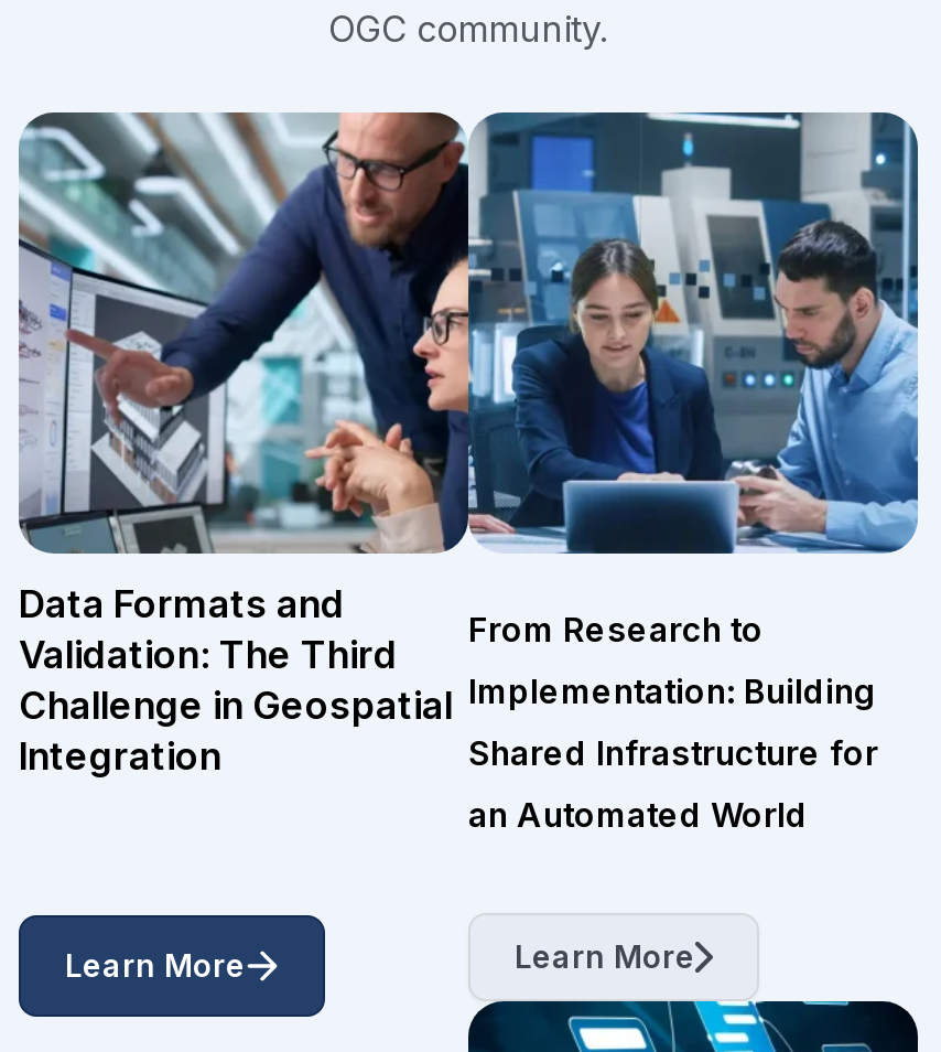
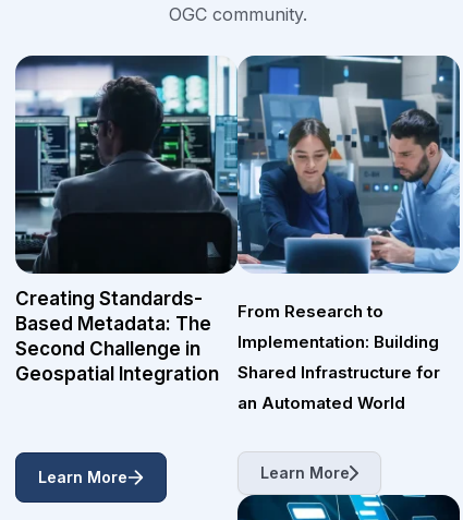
[19,110,470,779] [image] | Data Formats and | Validation: The Third | Challenge in Geospatial | Integration -> [14,55,239,385] [image] | Creating Standards- | Based Metadata: The | Second Challenge in | Geospatial Integration

